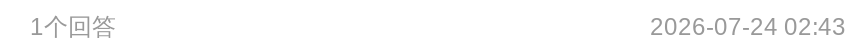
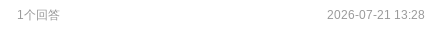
[650,13,846,41] 2026-07-24 02:43 -> [327,8,425,22] 2026-07-21 13:28

